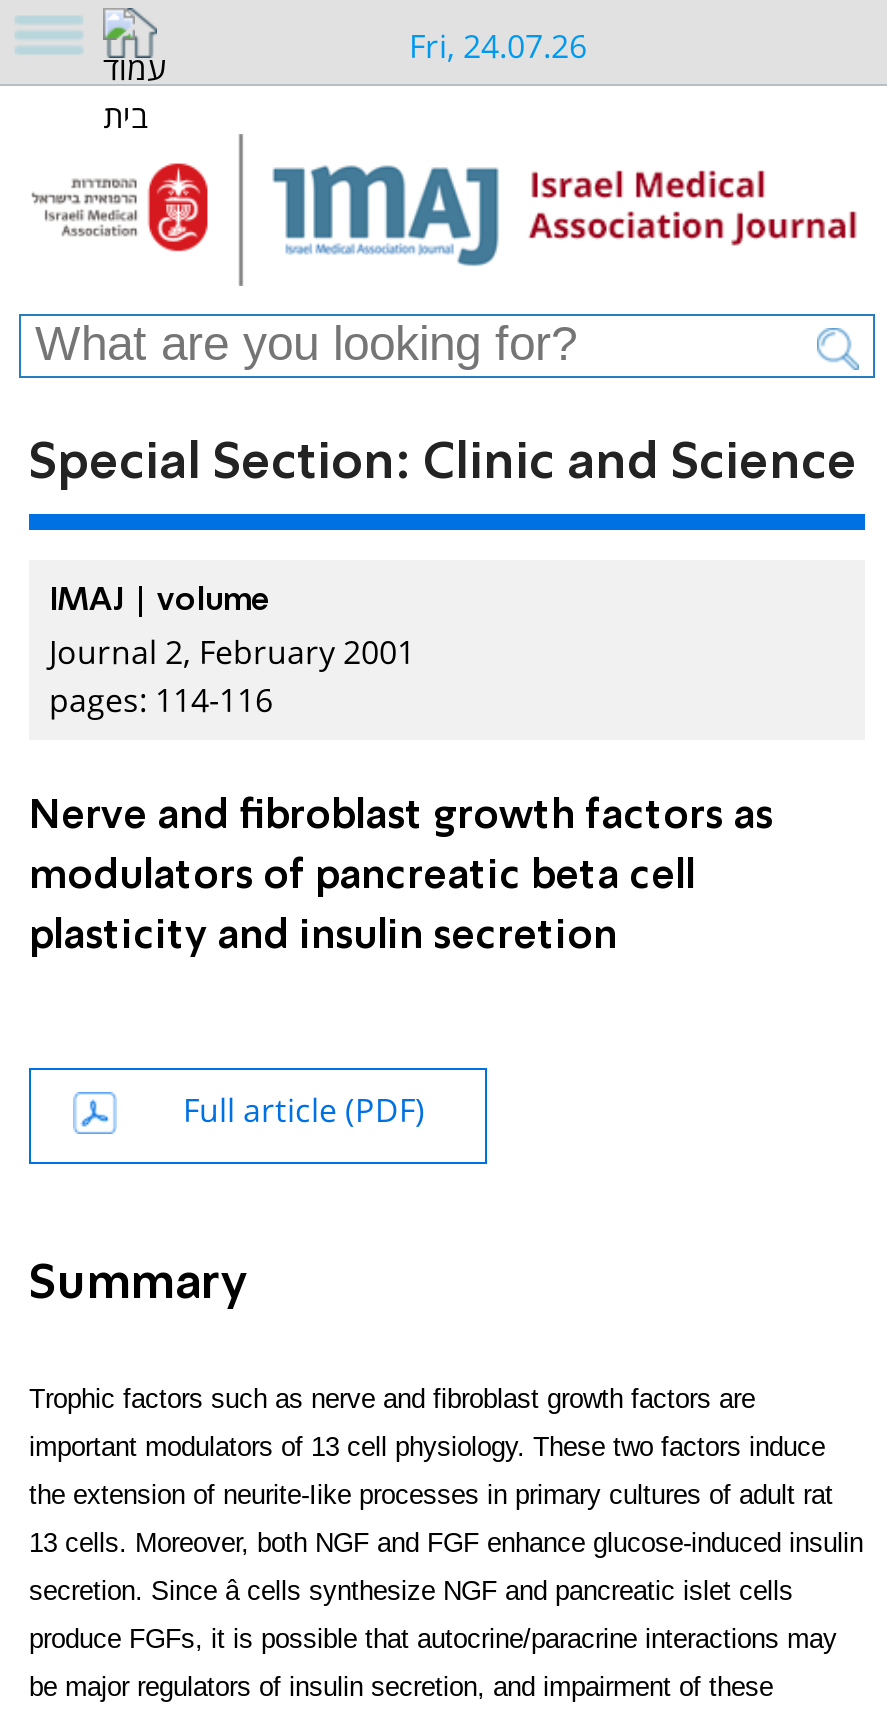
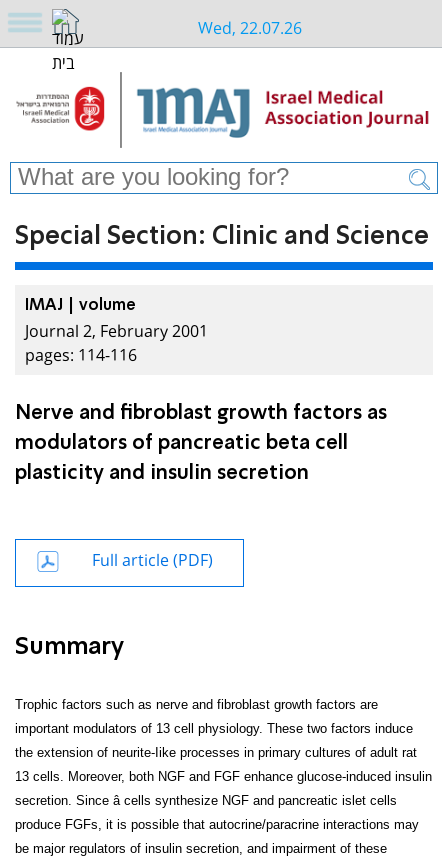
[409,8,587,74] Fri, 24.07.26 -> [197,9,301,42] Wed, 22.07.26

